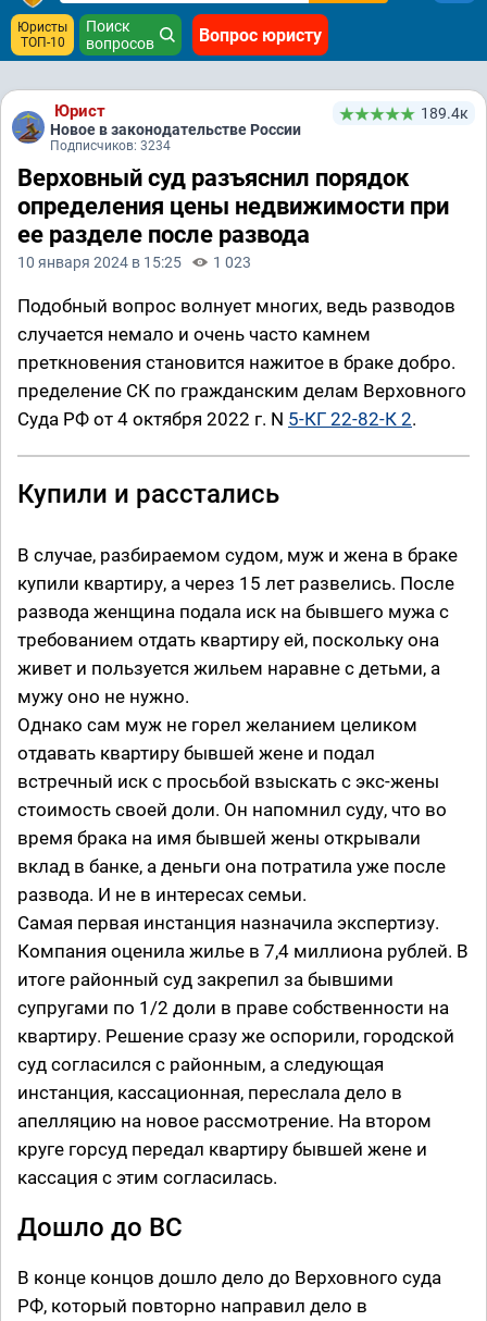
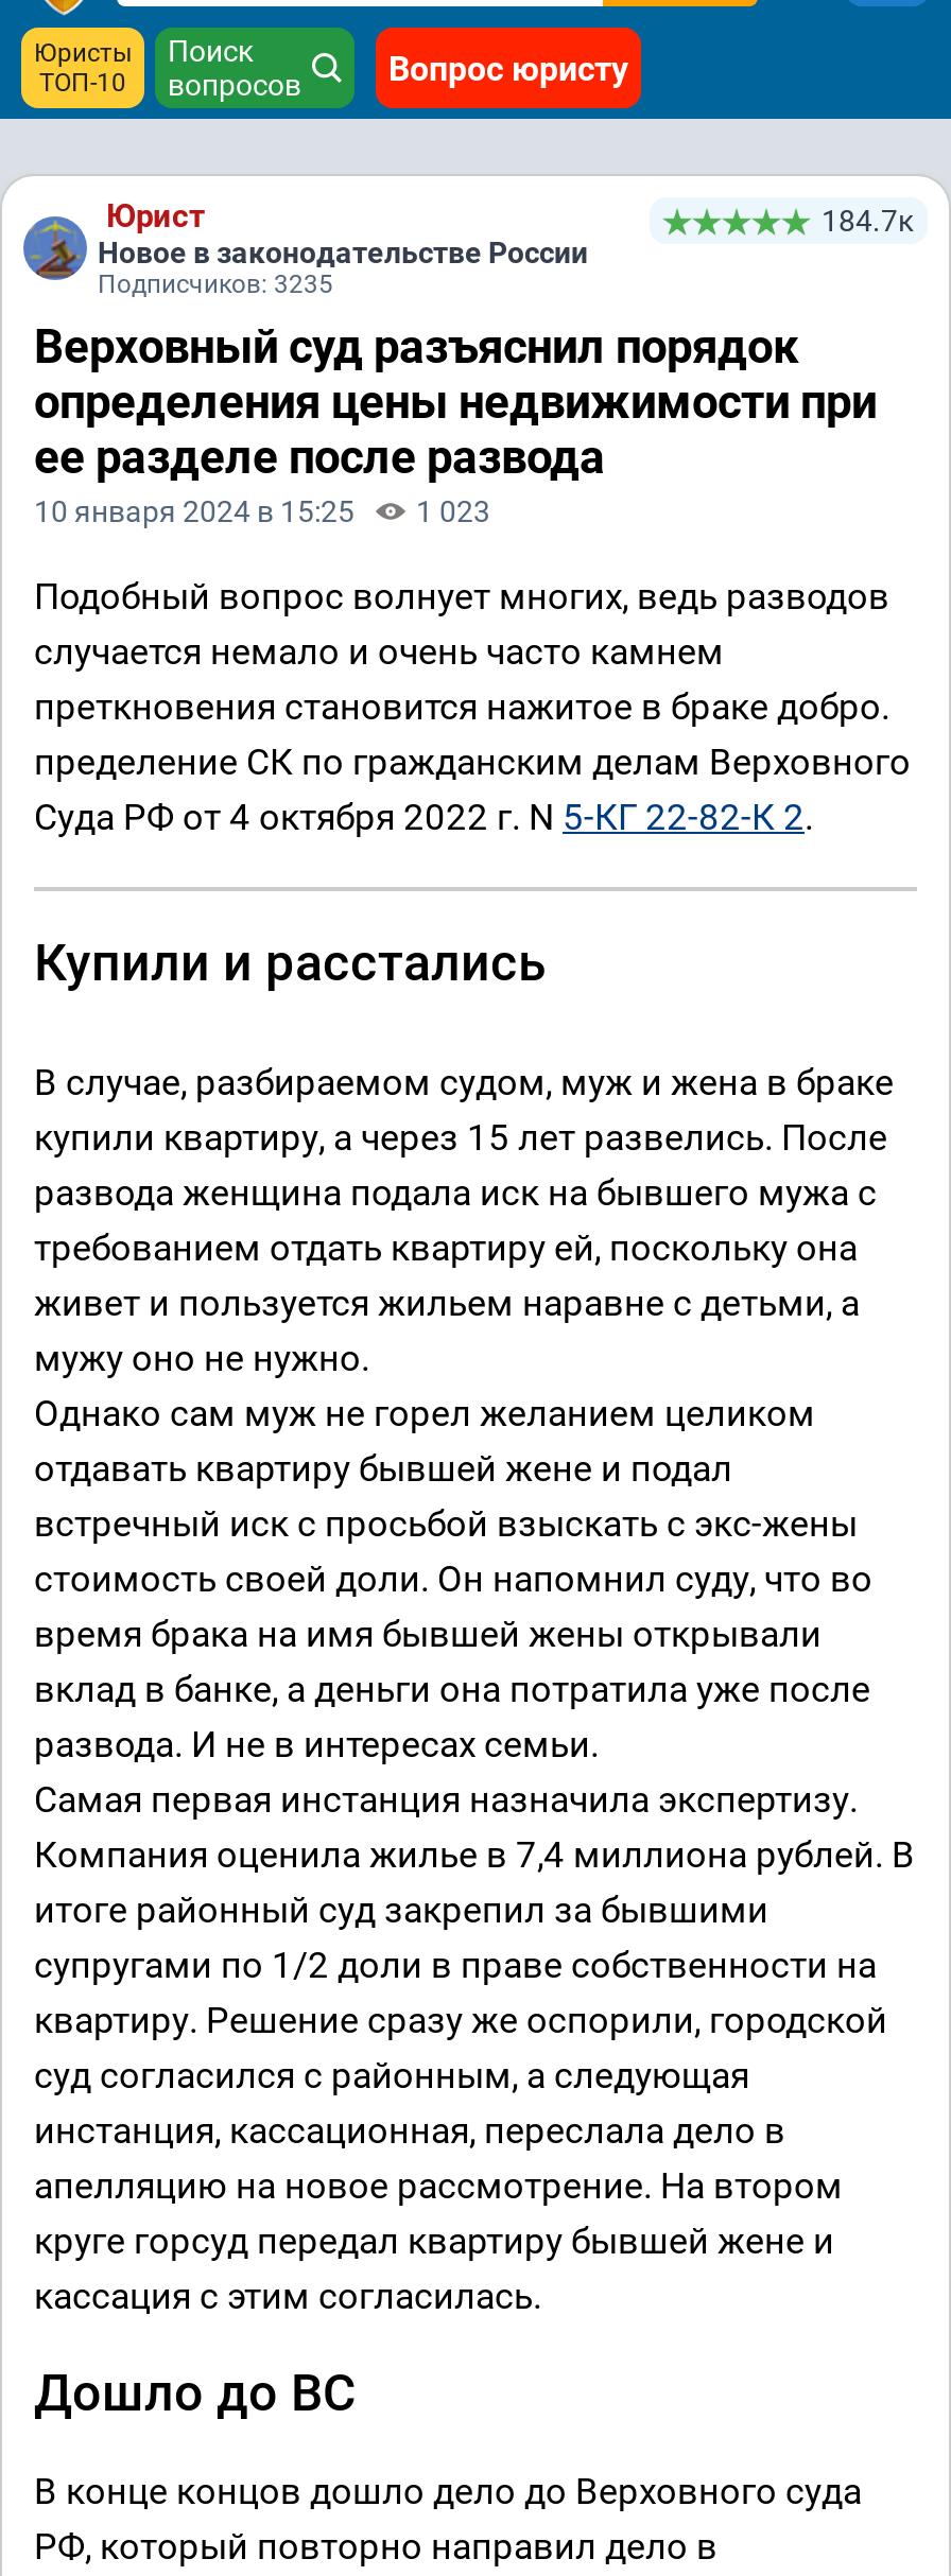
[421,104,469,122] 189.4к -> [822,204,915,238] 184.7к
[50,138,171,153] Подписчиков: 3234 -> [98,269,333,299] Подписчиков: 3235

